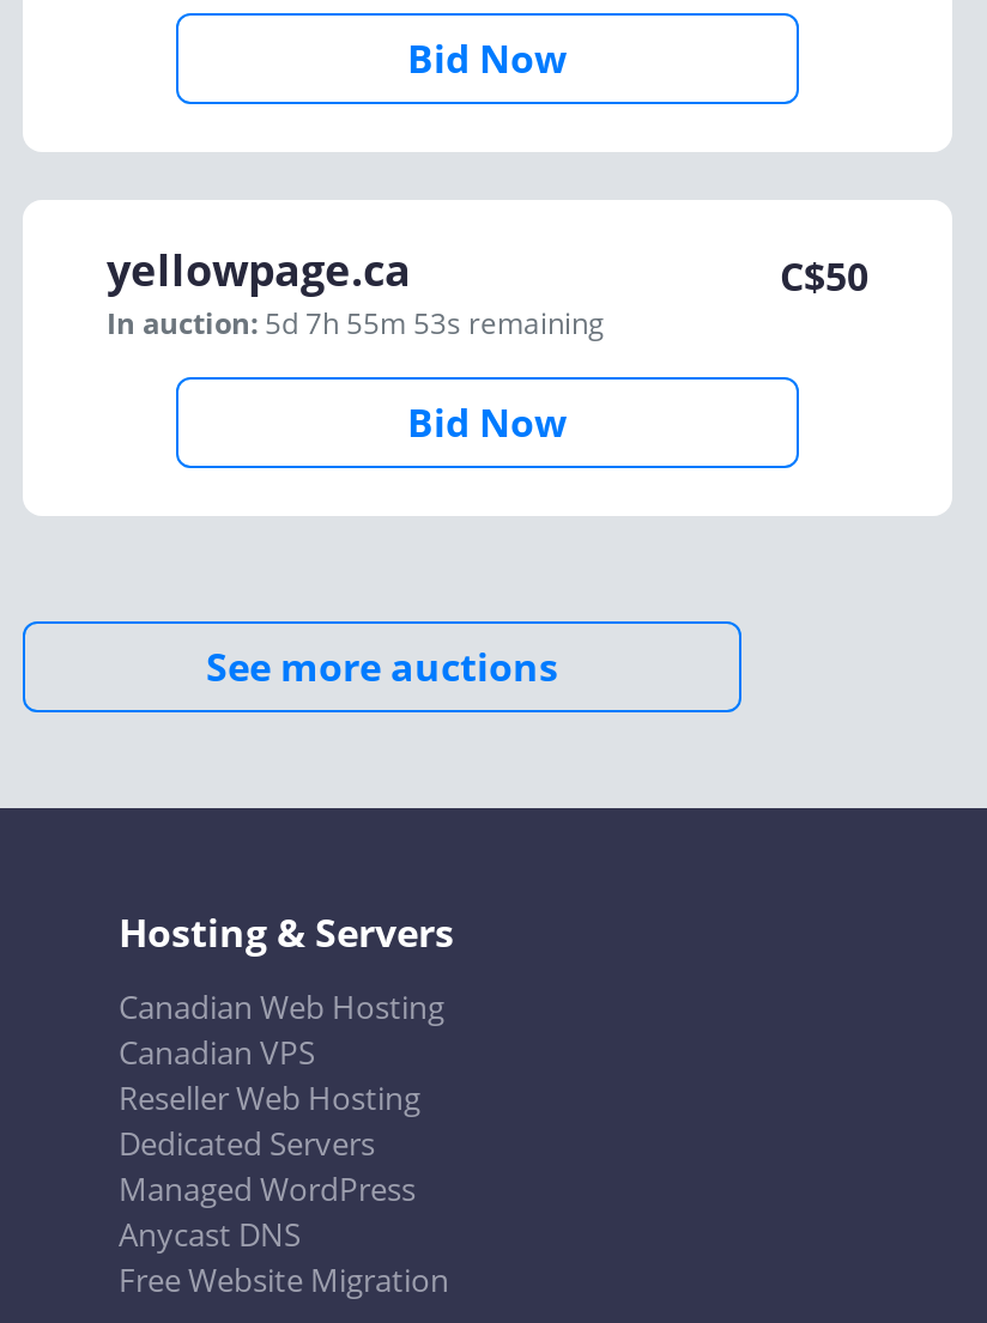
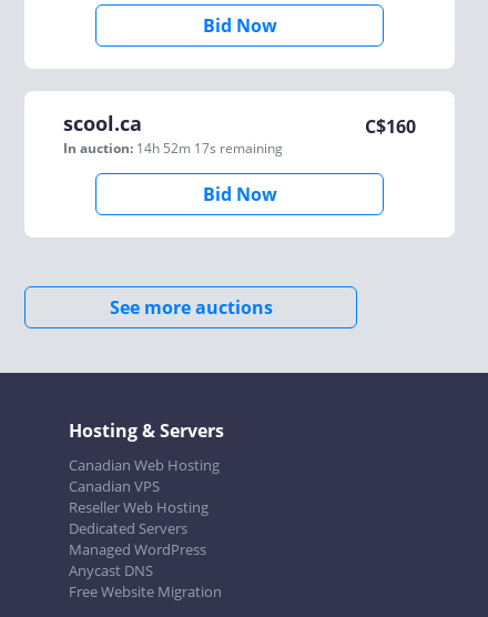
[107,241,605,344] yellowpage.ca | In auction: 5d 7h 55m 53s remaining -> [63,110,283,158] scool.ca | In auction: 14h 52m 17s remaining
[780,250,868,303] C$50 -> [365,114,416,139] C$160

